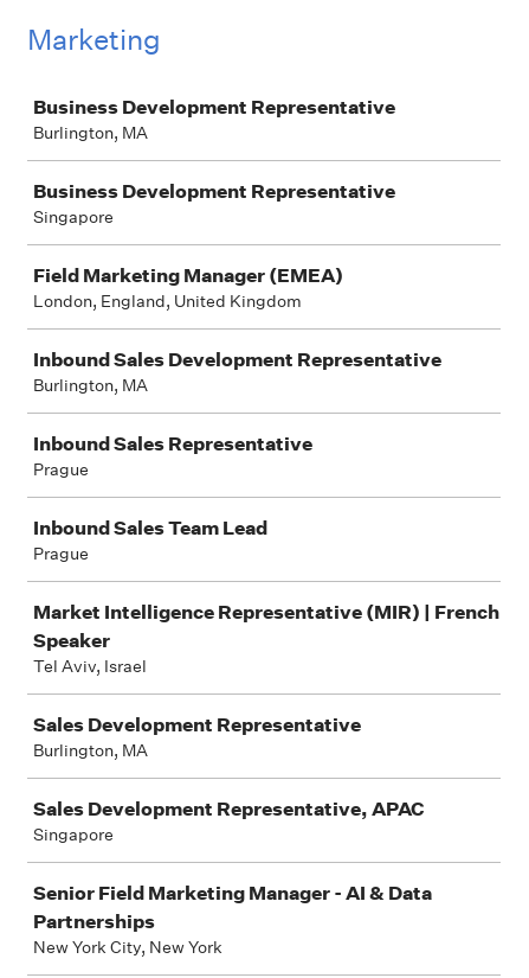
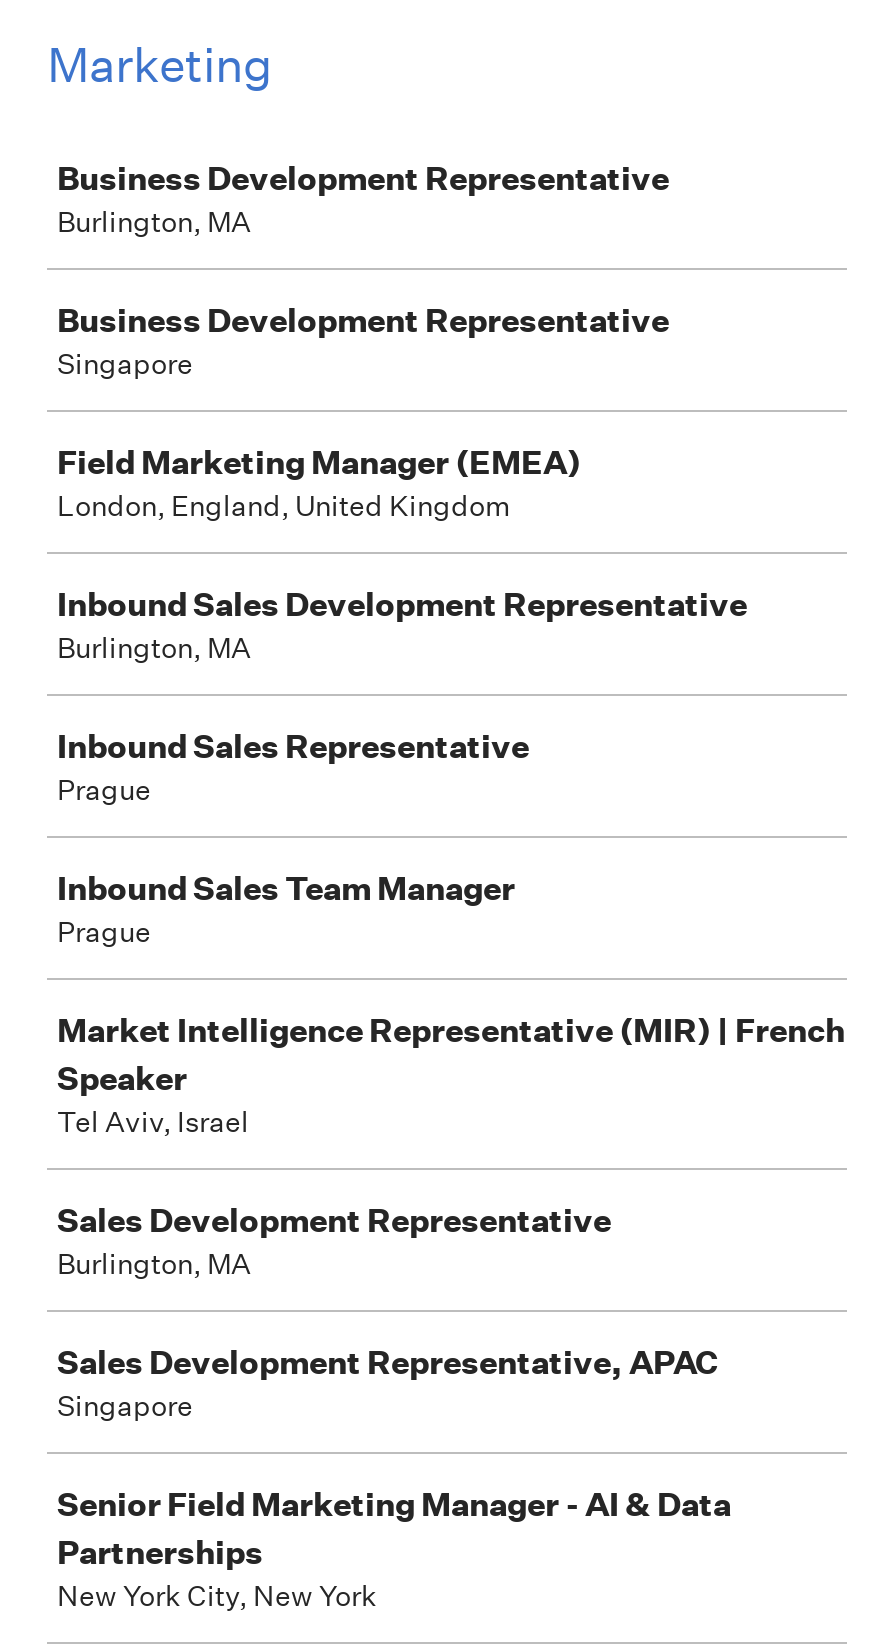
[33,516,267,539] Inbound Sales Team Lead -> [57,868,515,908] Inbound Sales Team Manager

